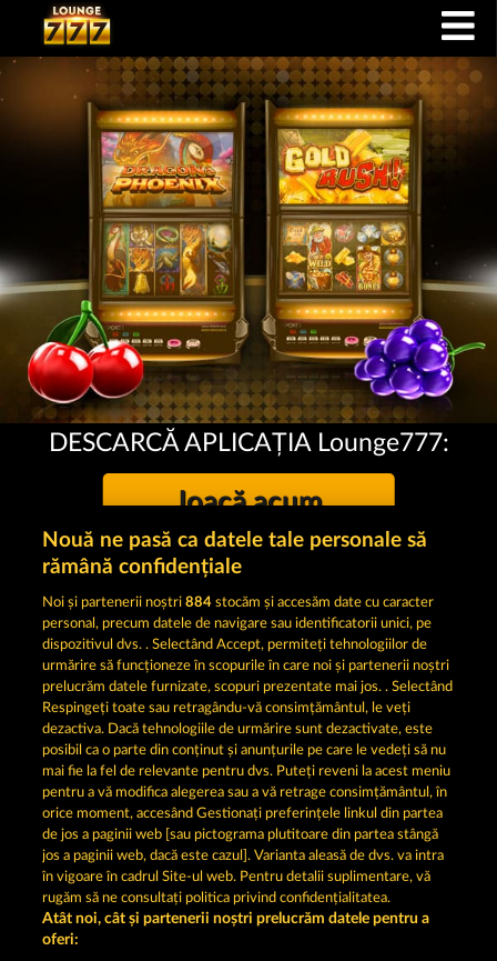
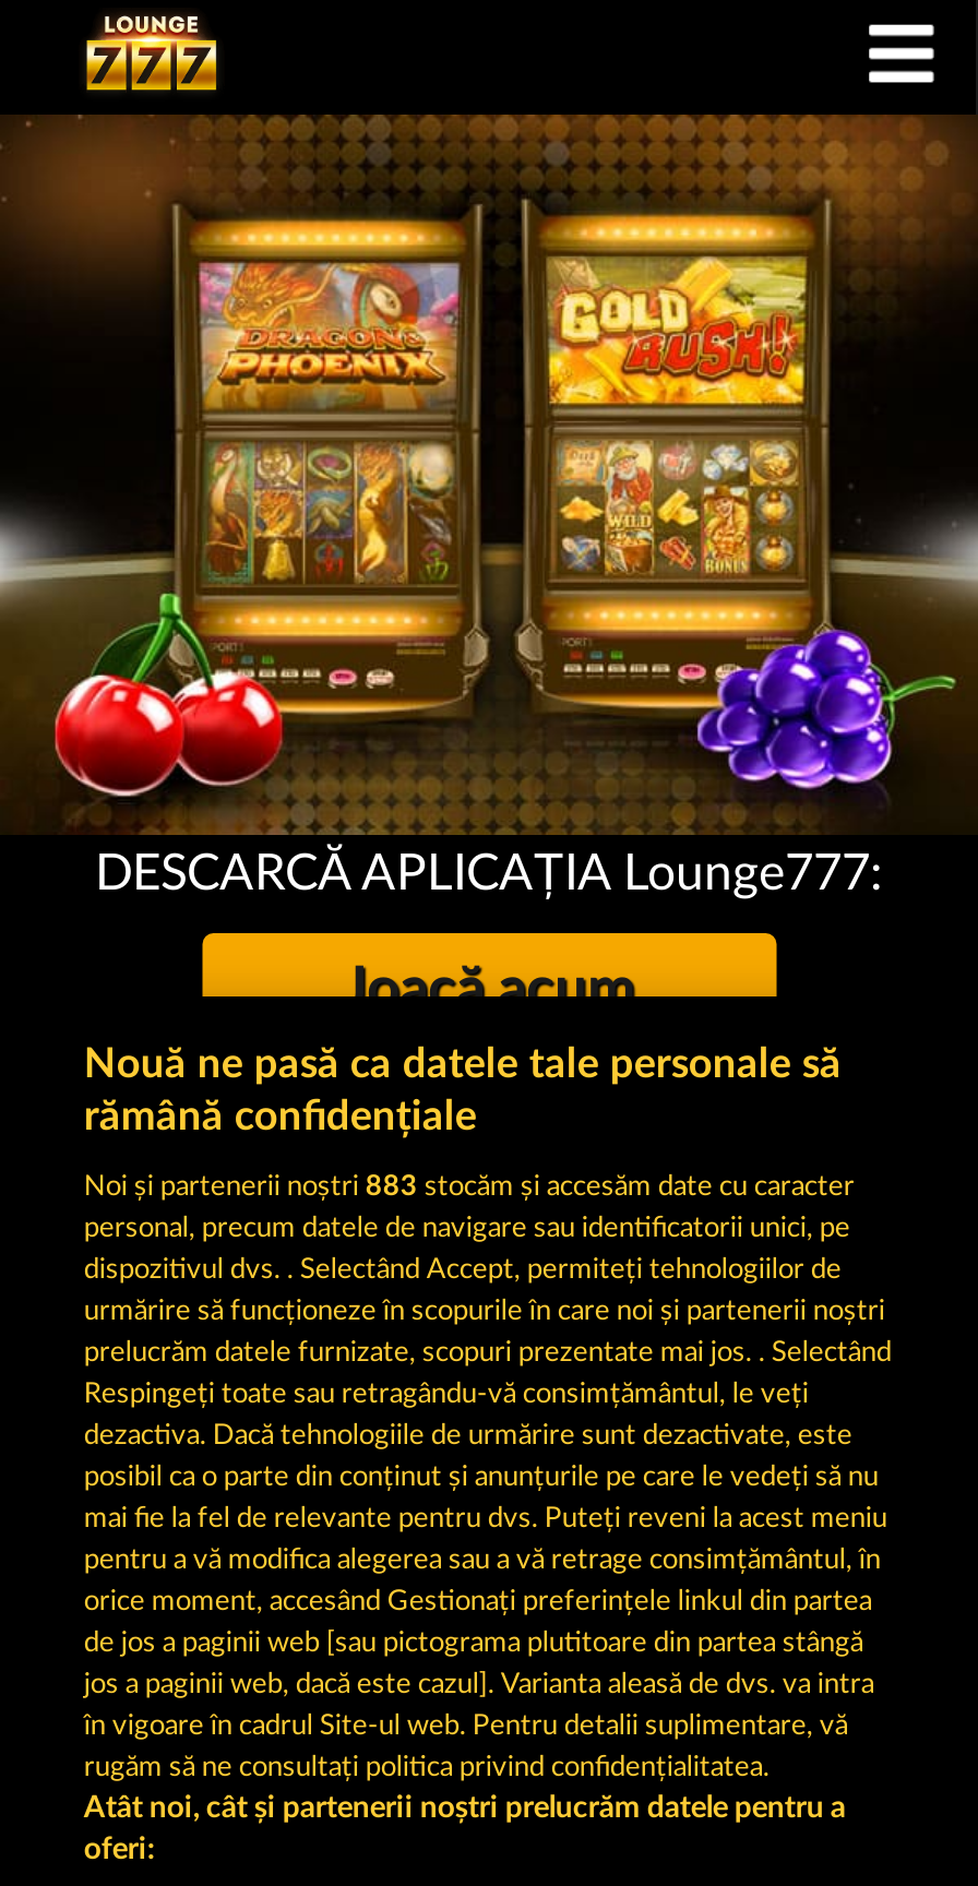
[43,595,434,610] Noi și partenerii noștri 884 stocăm și accesăm date cu caracter -> [84,1173,854,1202] Noi și partenerii noștri 883 stocăm și accesăm date cu caracter

